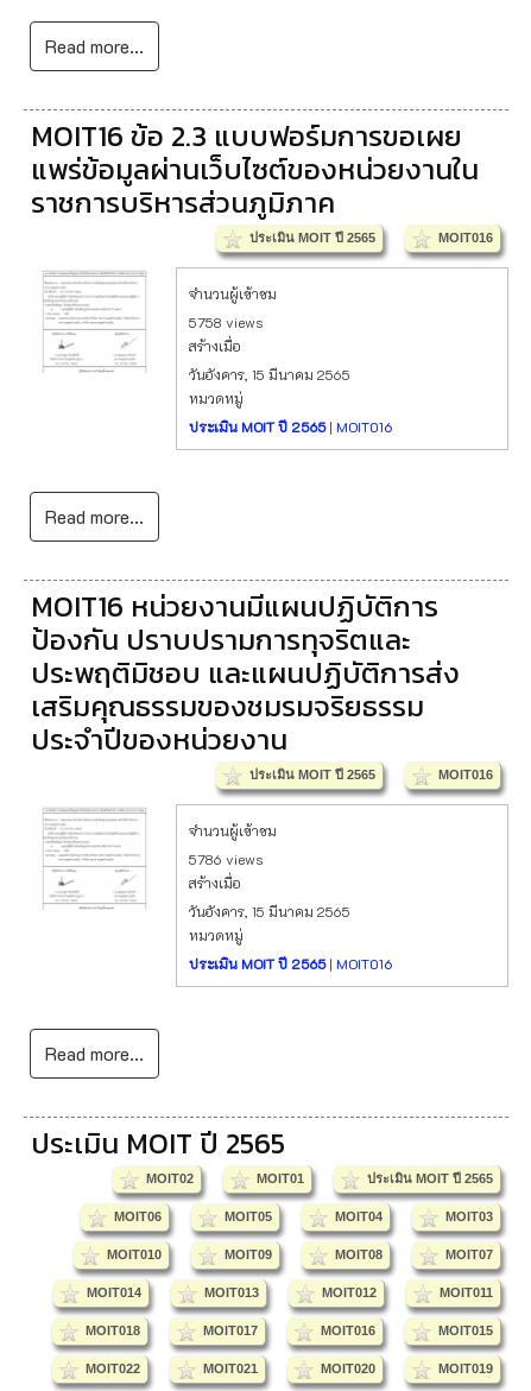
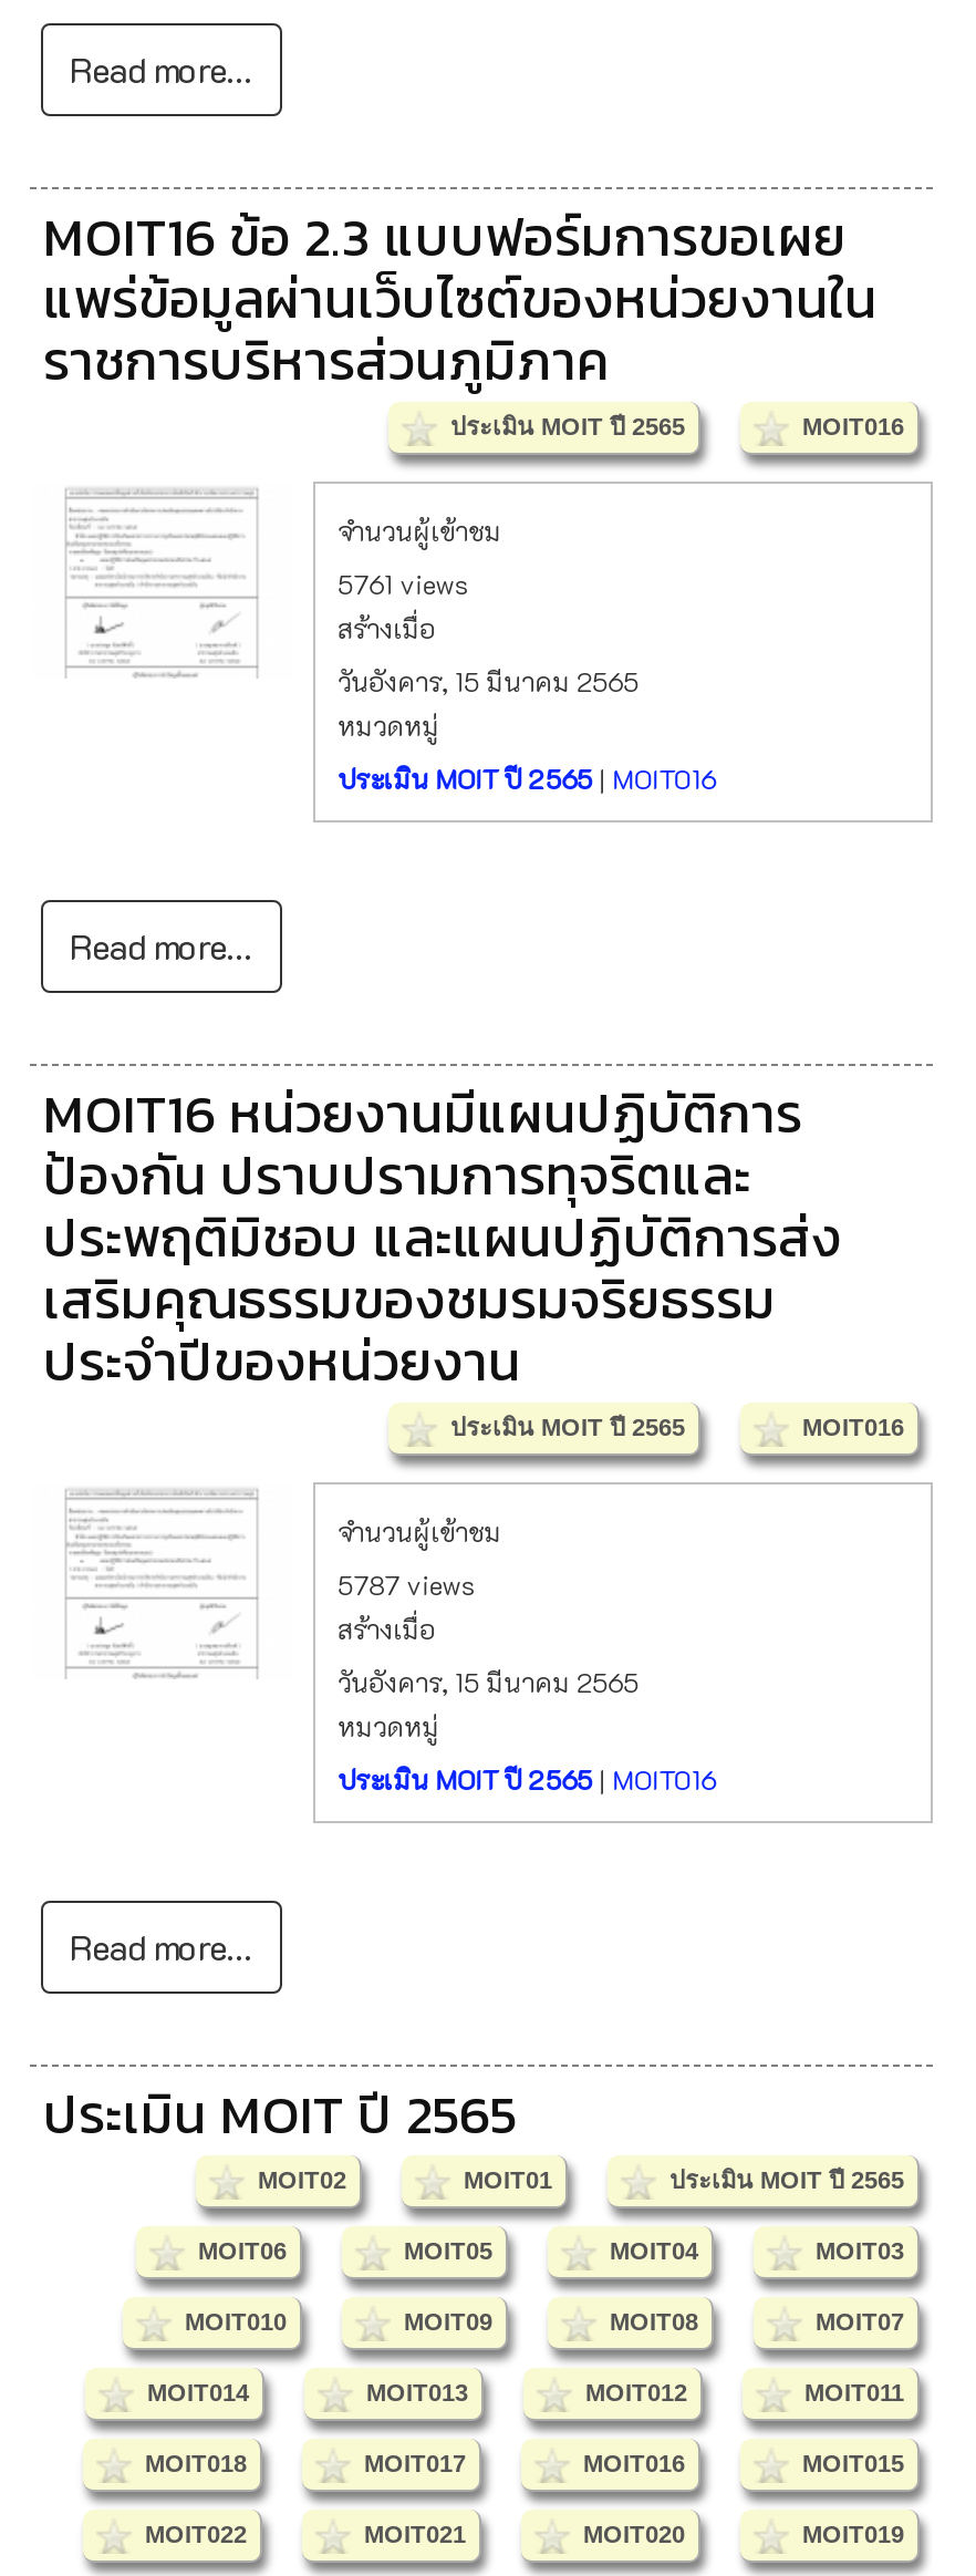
[189,312,264,331] 5758 views -> [338,565,471,600] 5761 views
[189,849,264,868] 5786 views -> [338,1566,477,1601] 5787 views

